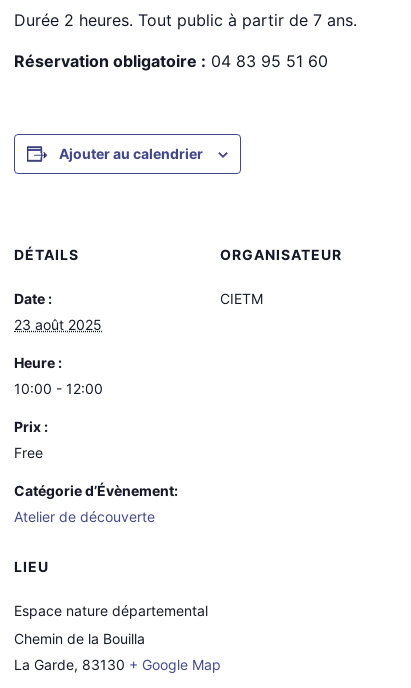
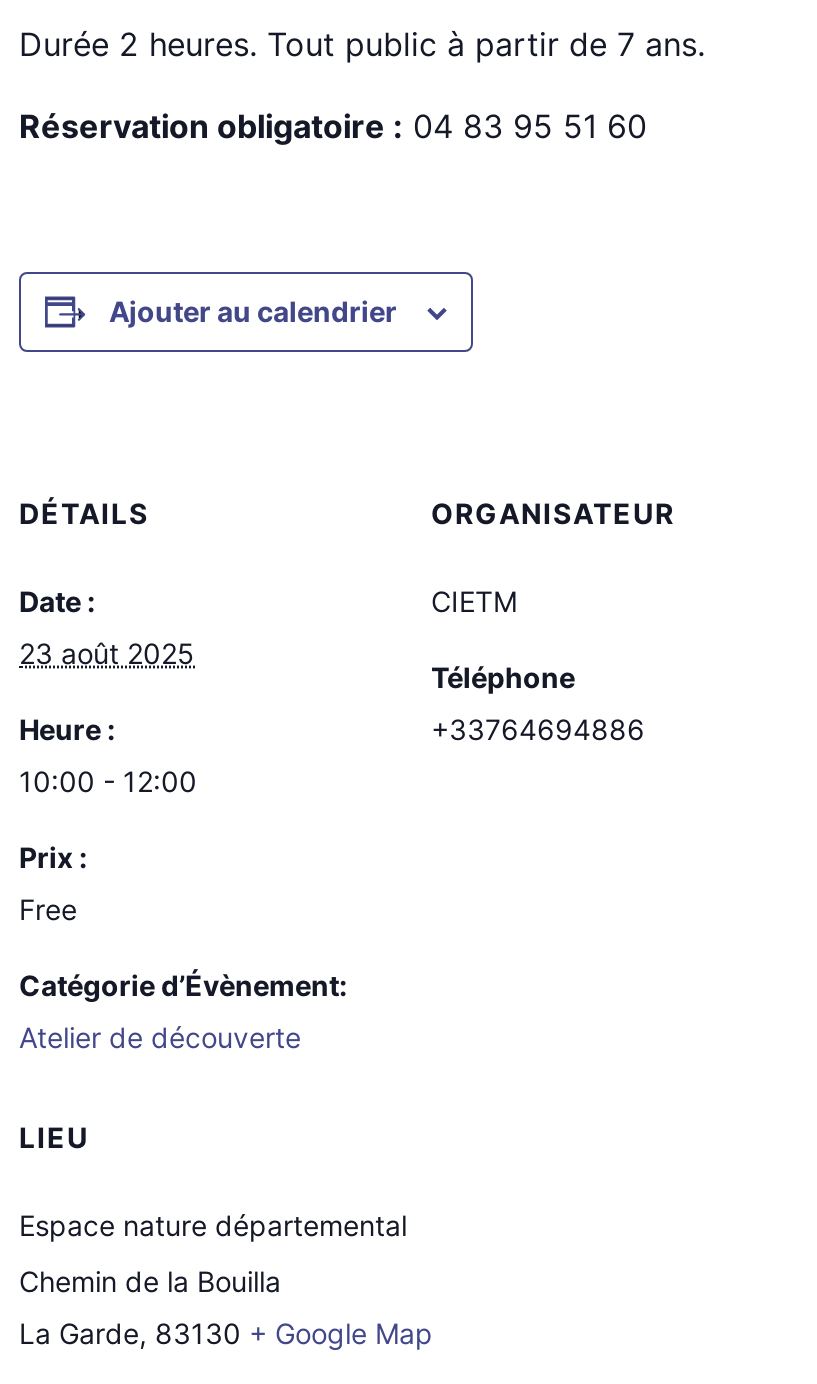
none -> [431,660,645,746] Téléphone | +33764694886

